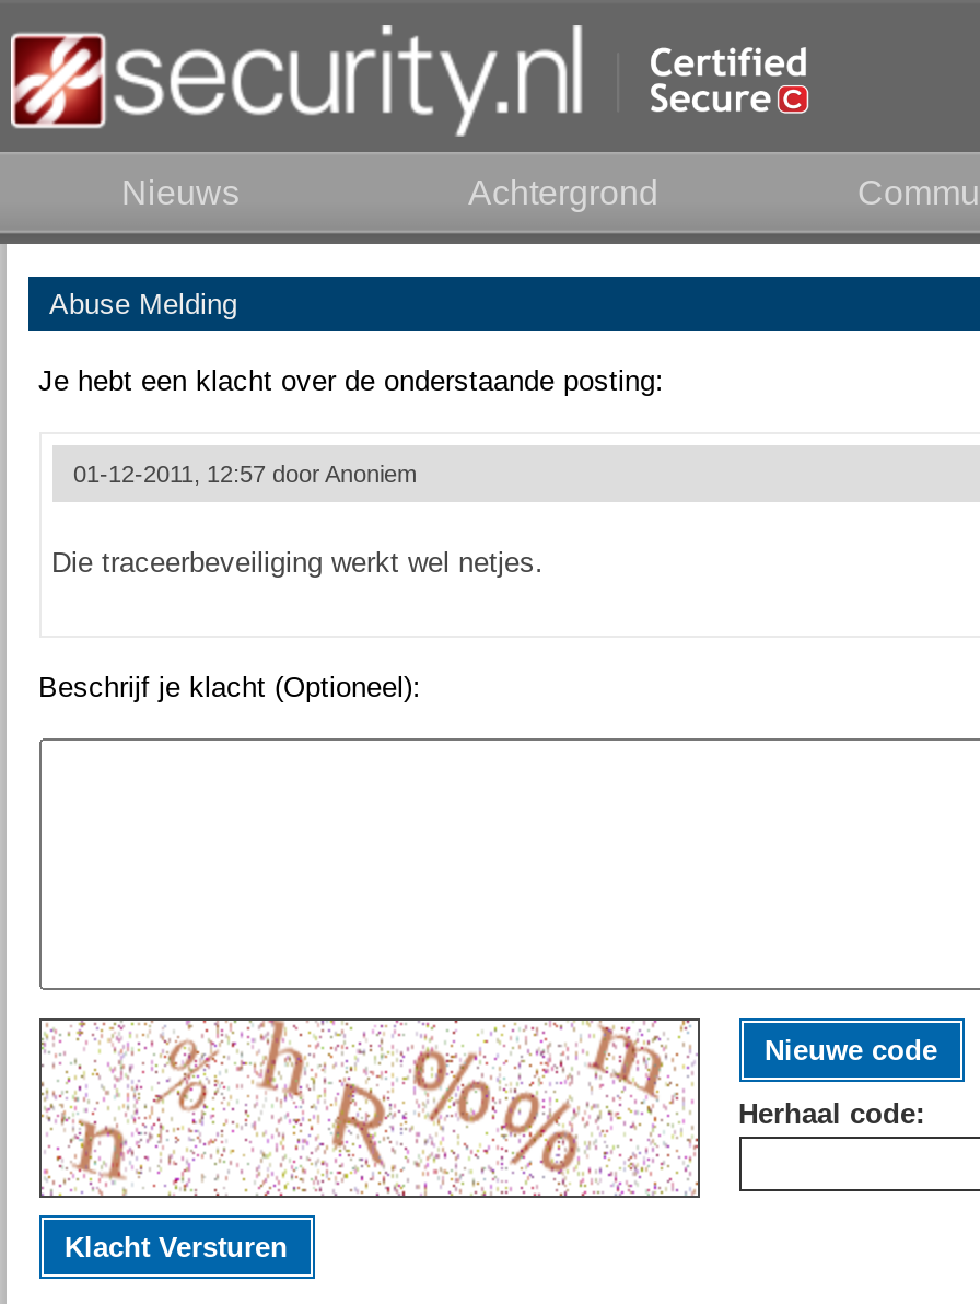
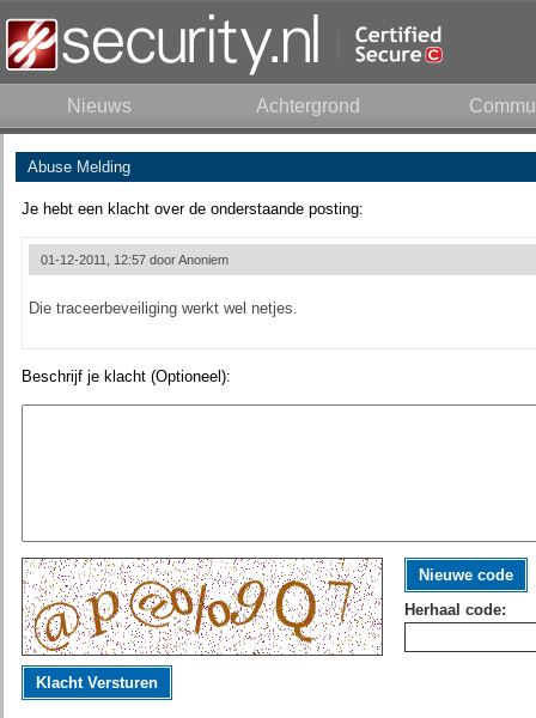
[46,1018,687,1194] [image] -> [25,558,379,656] [image]

